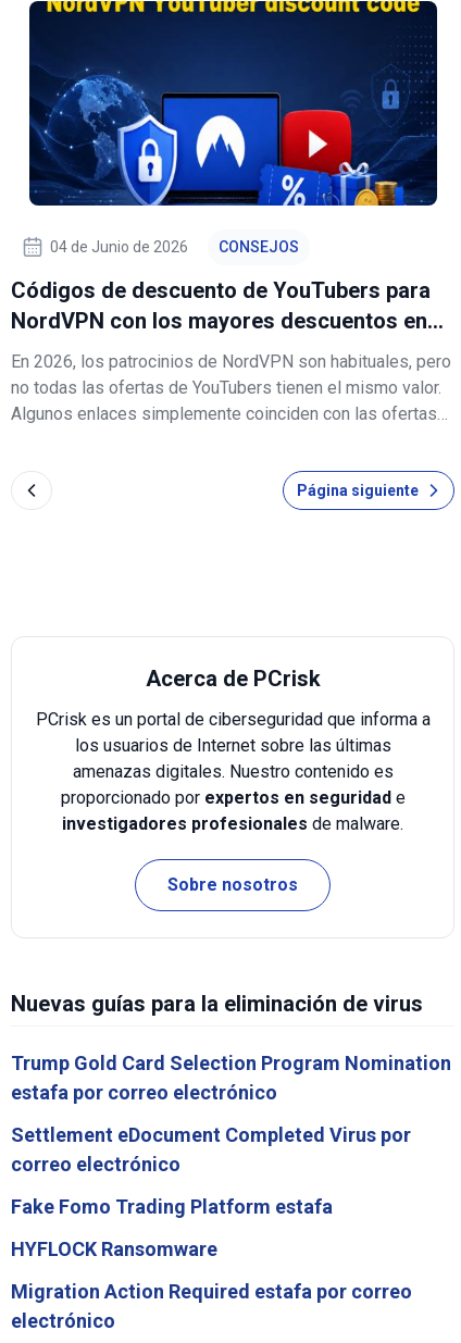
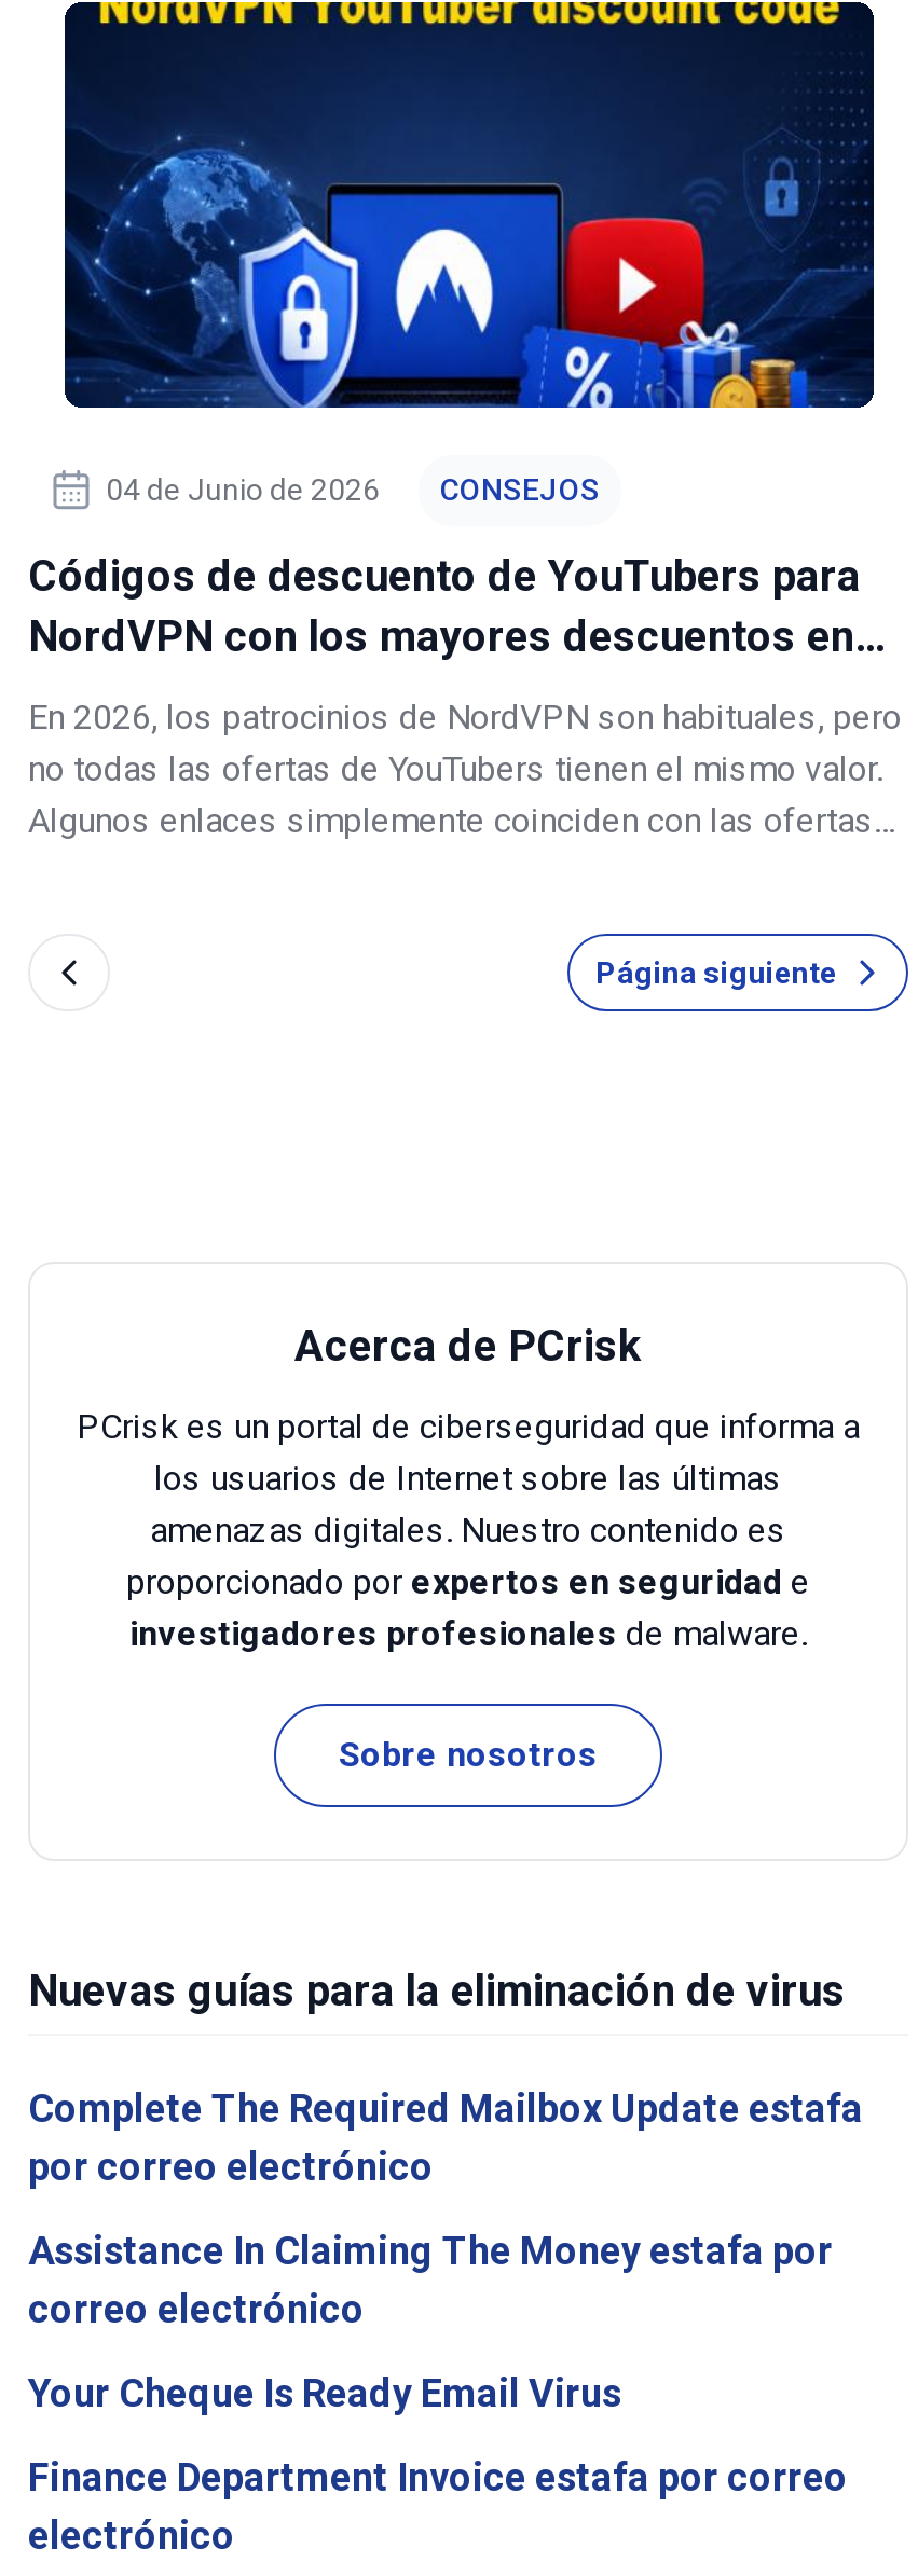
[11,1052,451,1104] Trump Gold Card Selection Program Nomination | estafa por correo electrónico -> [28,2085,863,2189] Complete The Required Mailbox Update estafa | por correo electrónico
[11,1123,411,1146] Settlement eDocument Completed Virus por -> [28,2228,833,2273] Assistance In Claiming The Money estafa por
[11,1195,412,1303] Fake Fomo Trading Platform estafa | HYFLOCK Ransomware | Migration Action Required estafa por correo -> [28,2370,848,2499] Your Cheque Is Ready Email Virus | Finance Department Invoice estafa por correo

